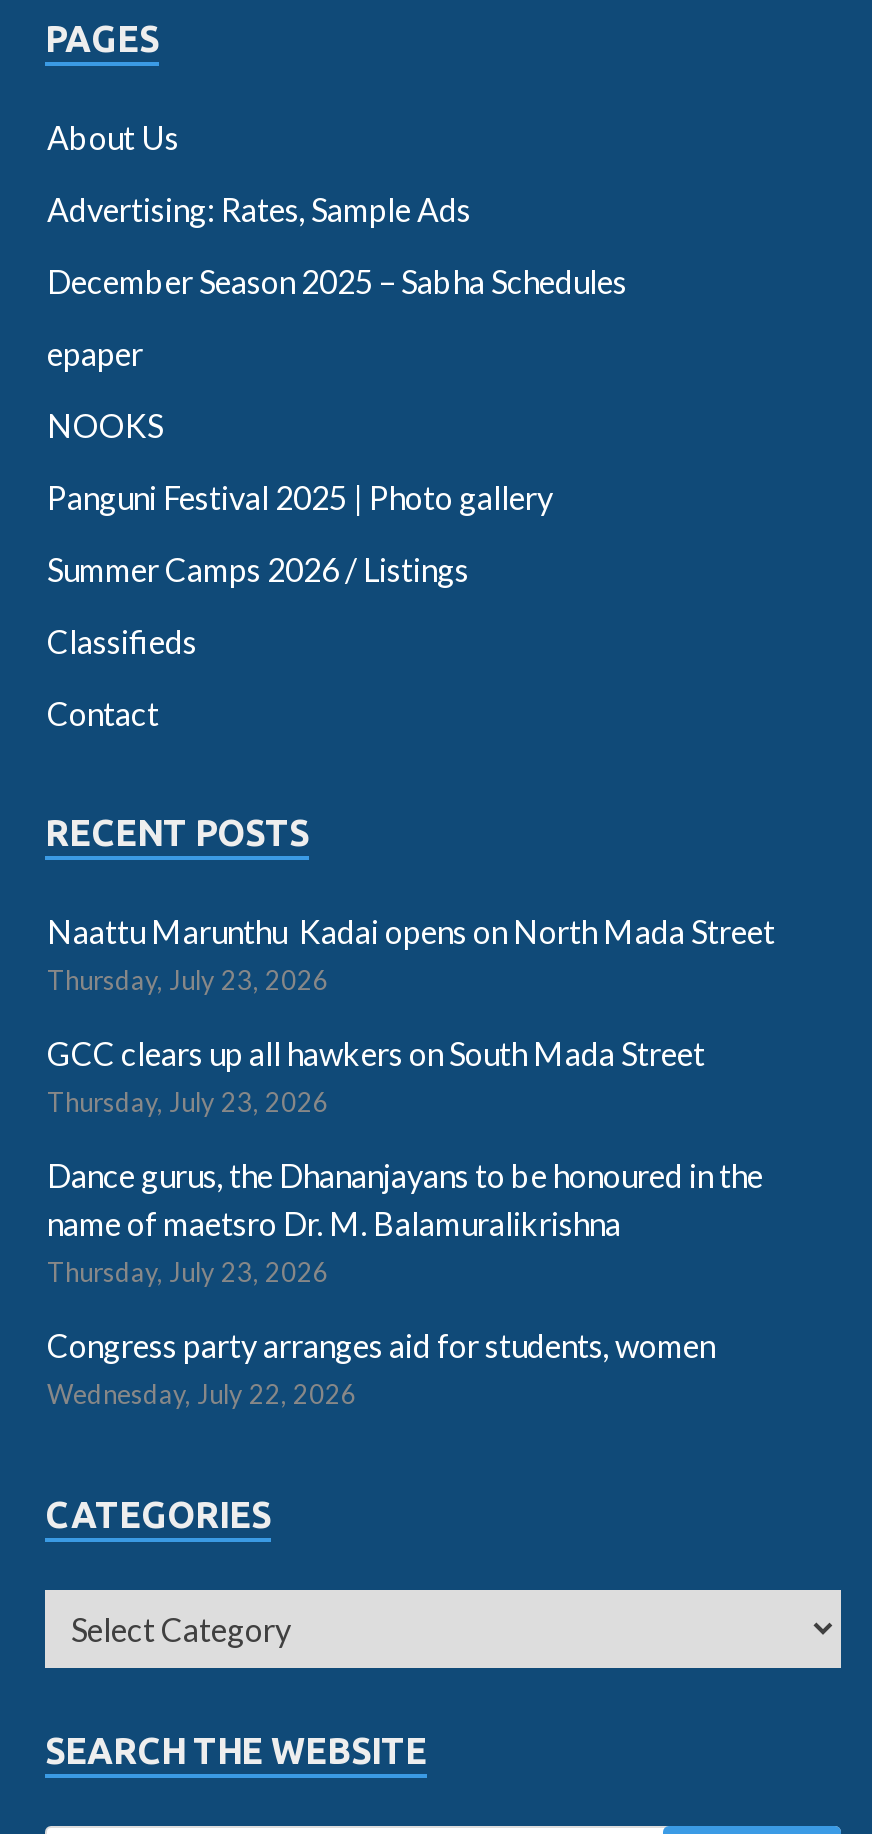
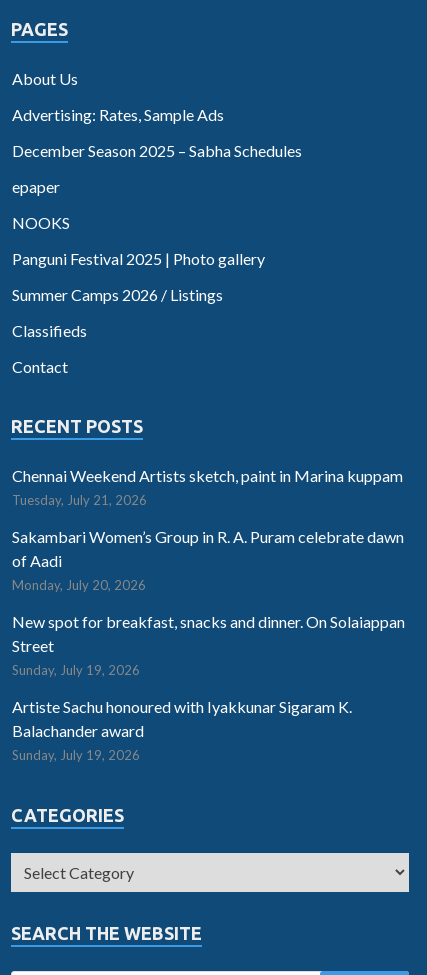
[47,913,775,997] Naattu Marunthu Kadai opens on North Mada Street | Thursday, July 23, 2026 -> [12,466,403,508] Chennai Weekend Artists sketch, paint in Marina kuppam | Tuesday, July 21, 2026
[47,1035,705,1119] GCC clears up all hawkers on South Mada Street | Thursday, July 23, 2026 -> [12,527,404,593] Sakambari Women’s Group in R. A. Puram celebrate dawn | of Aadi | Monday, July 20, 2026
[47,1157,763,1289] Dance gurus, the Dhananjayans to be honoured in the | name of maetsro Dr. M. Balamuralikrishna | Thursday, July 23, 2026 -> [12,612,405,678] New spot for breakfast, snacks and dinner. On Solaiappan | Street | Sunday, July 19, 2026
[47,1327,715,1411] Congress party arranges aid for students, women | Wednesday, July 22, 2026 -> [12,697,352,763] Artiste Sachu honoured with Iyakkunar Sigaram K. | Balachander award | Sunday, July 19, 2026

